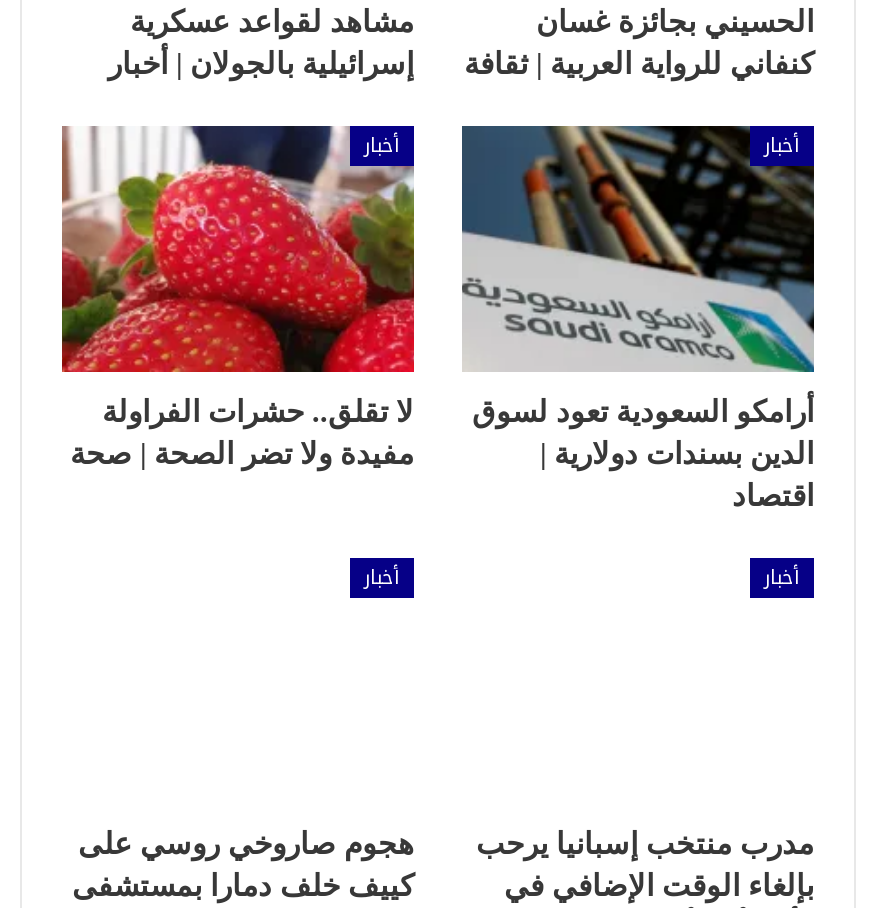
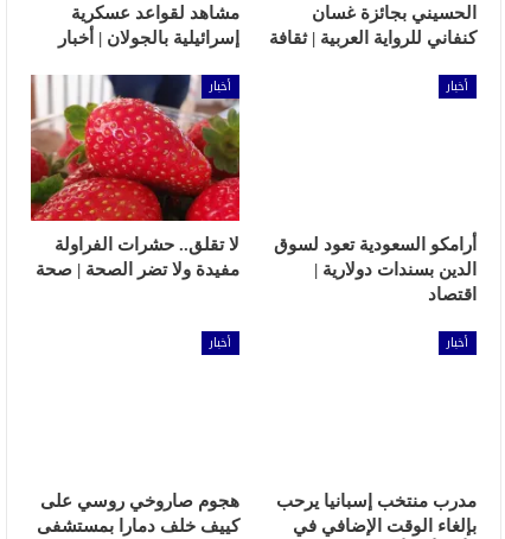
[460,124,816,374] [image] -> none

